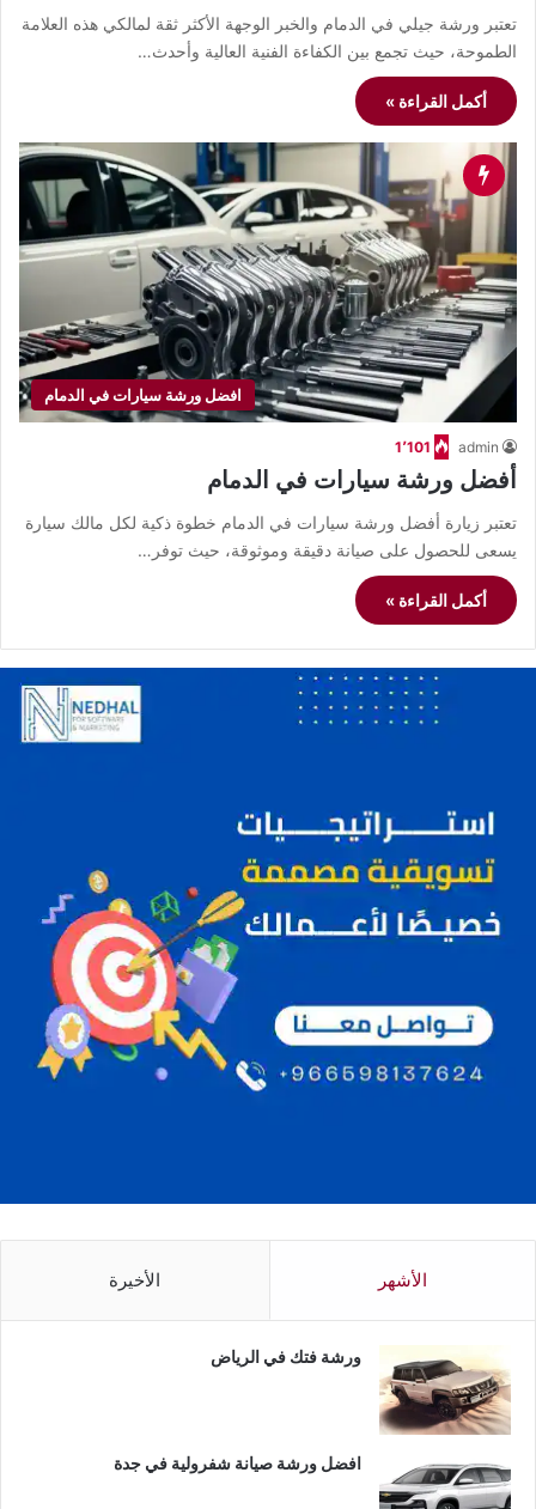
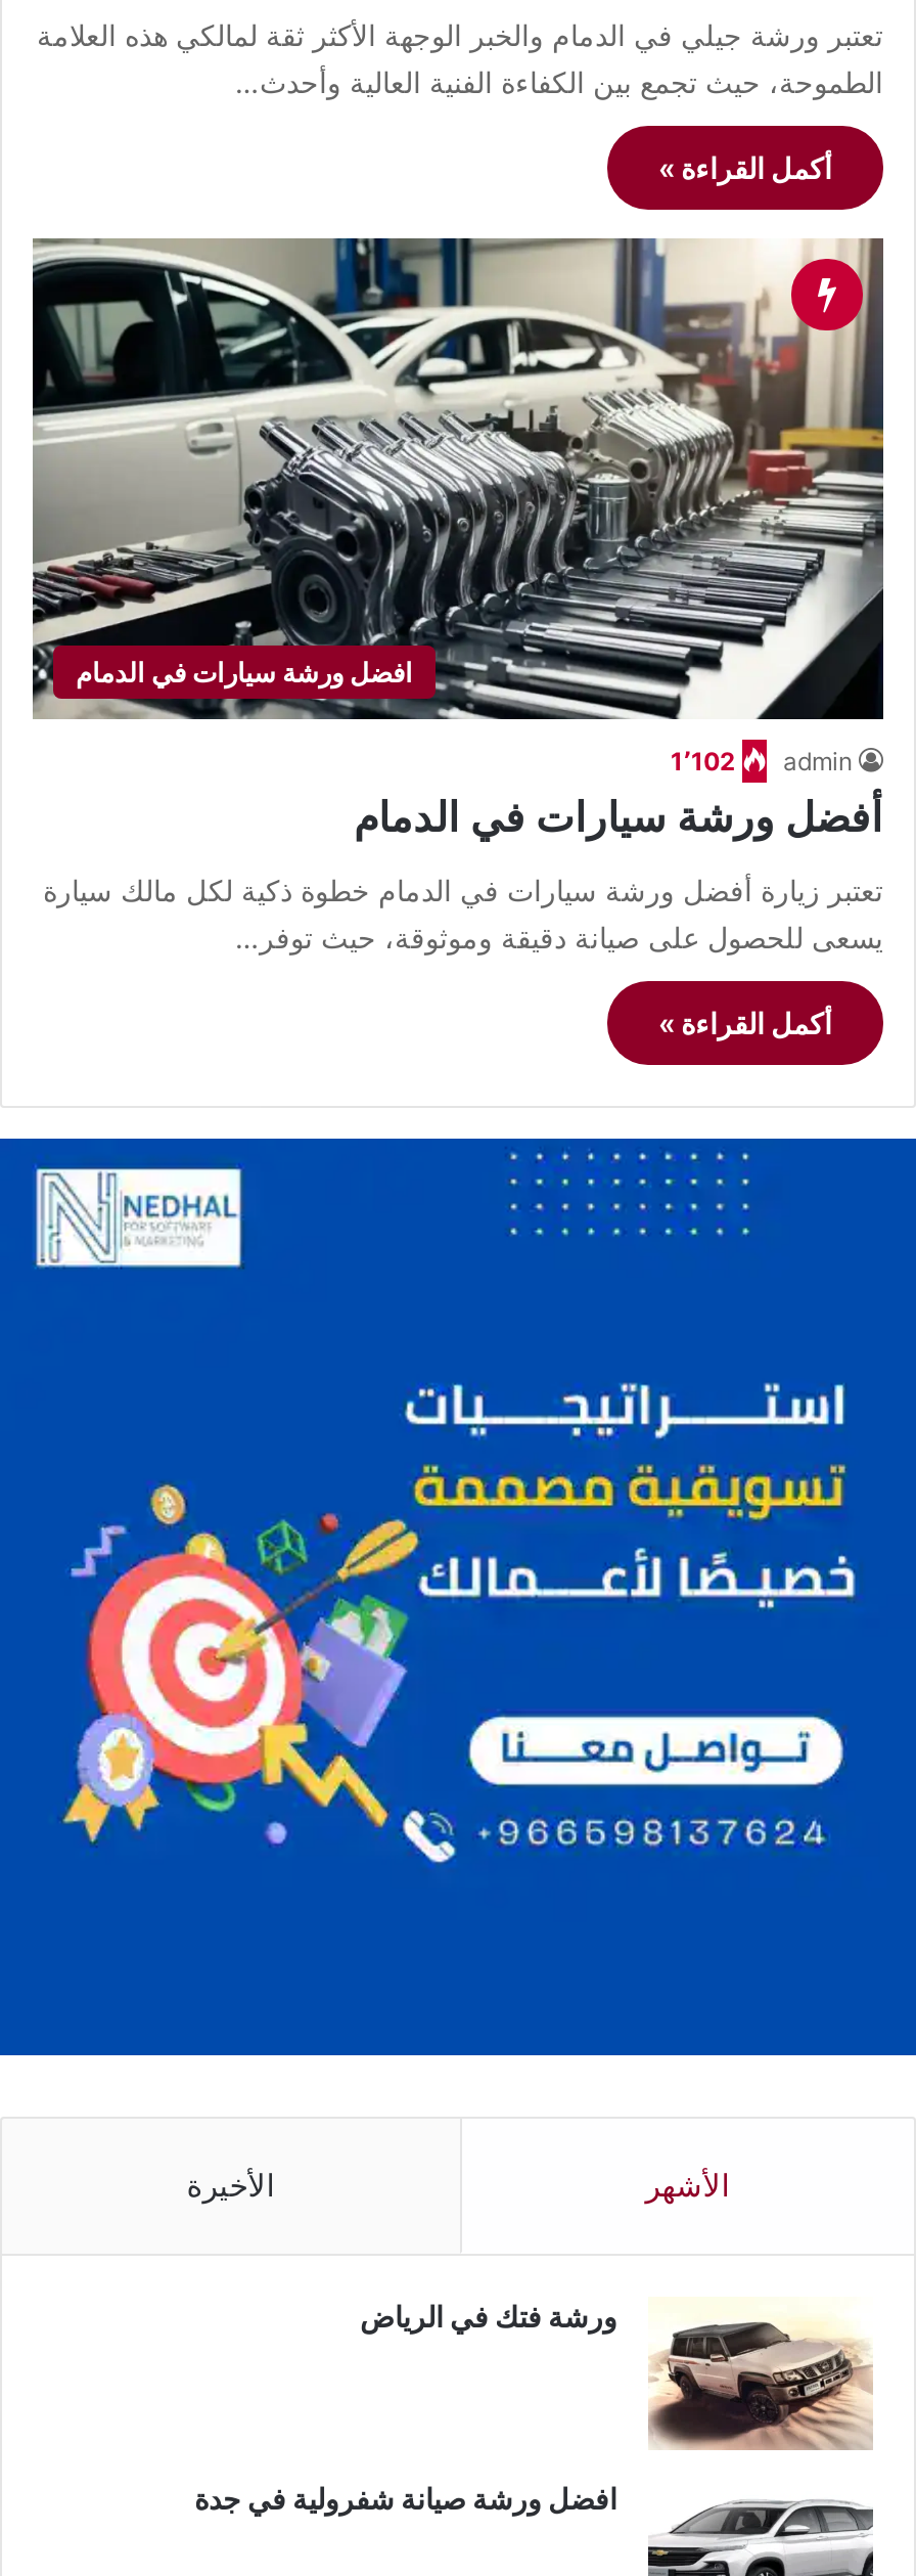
[395,438,499,456] 1٬101 admin -> [671,746,853,776] 1٬102 admin

